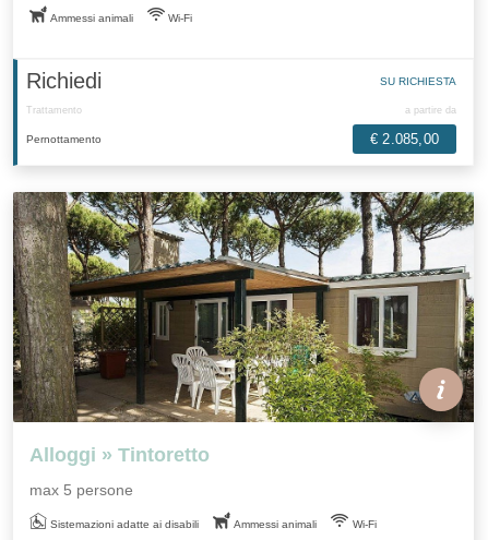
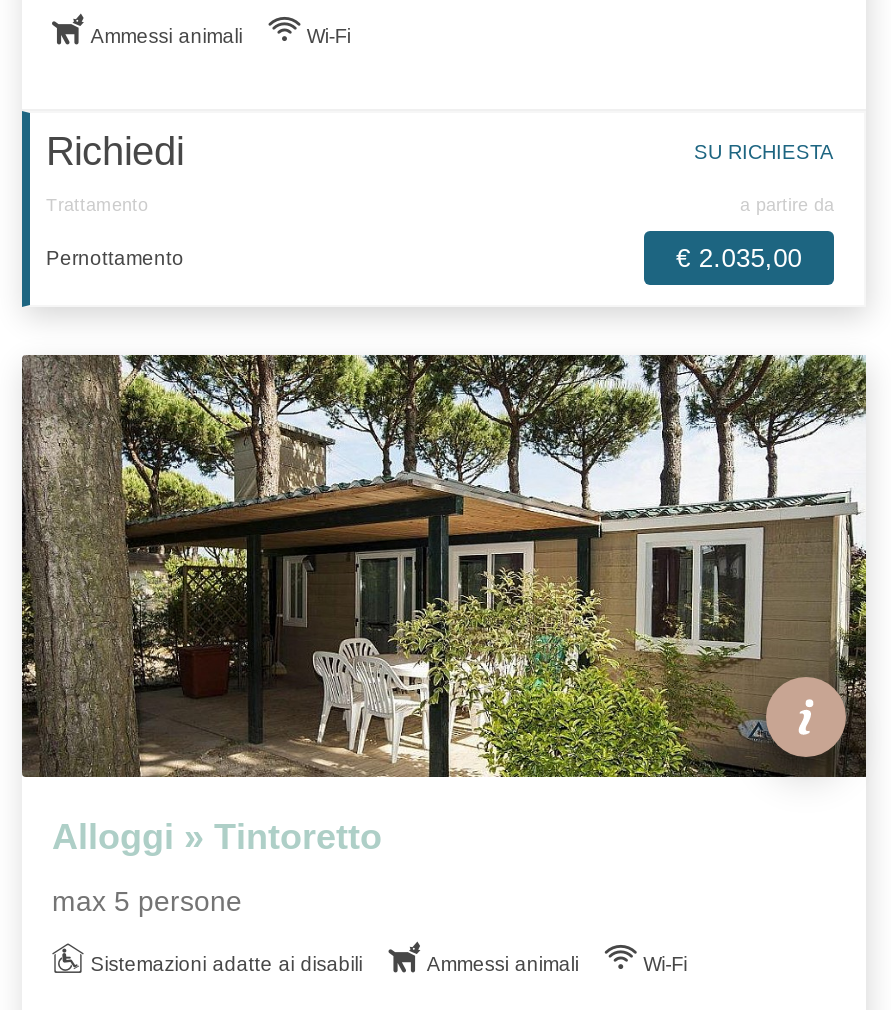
[370,131,439,147] € 2.085,00 -> [676,243,802,273] € 2.035,00

